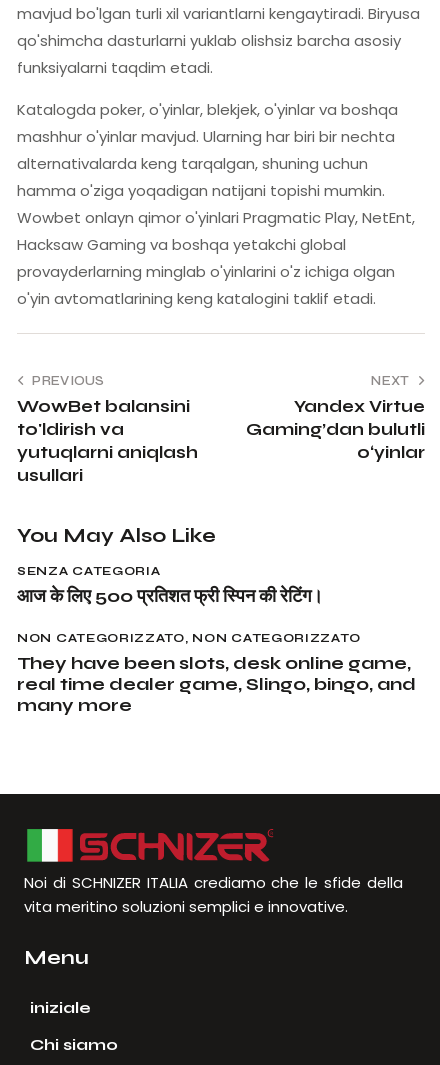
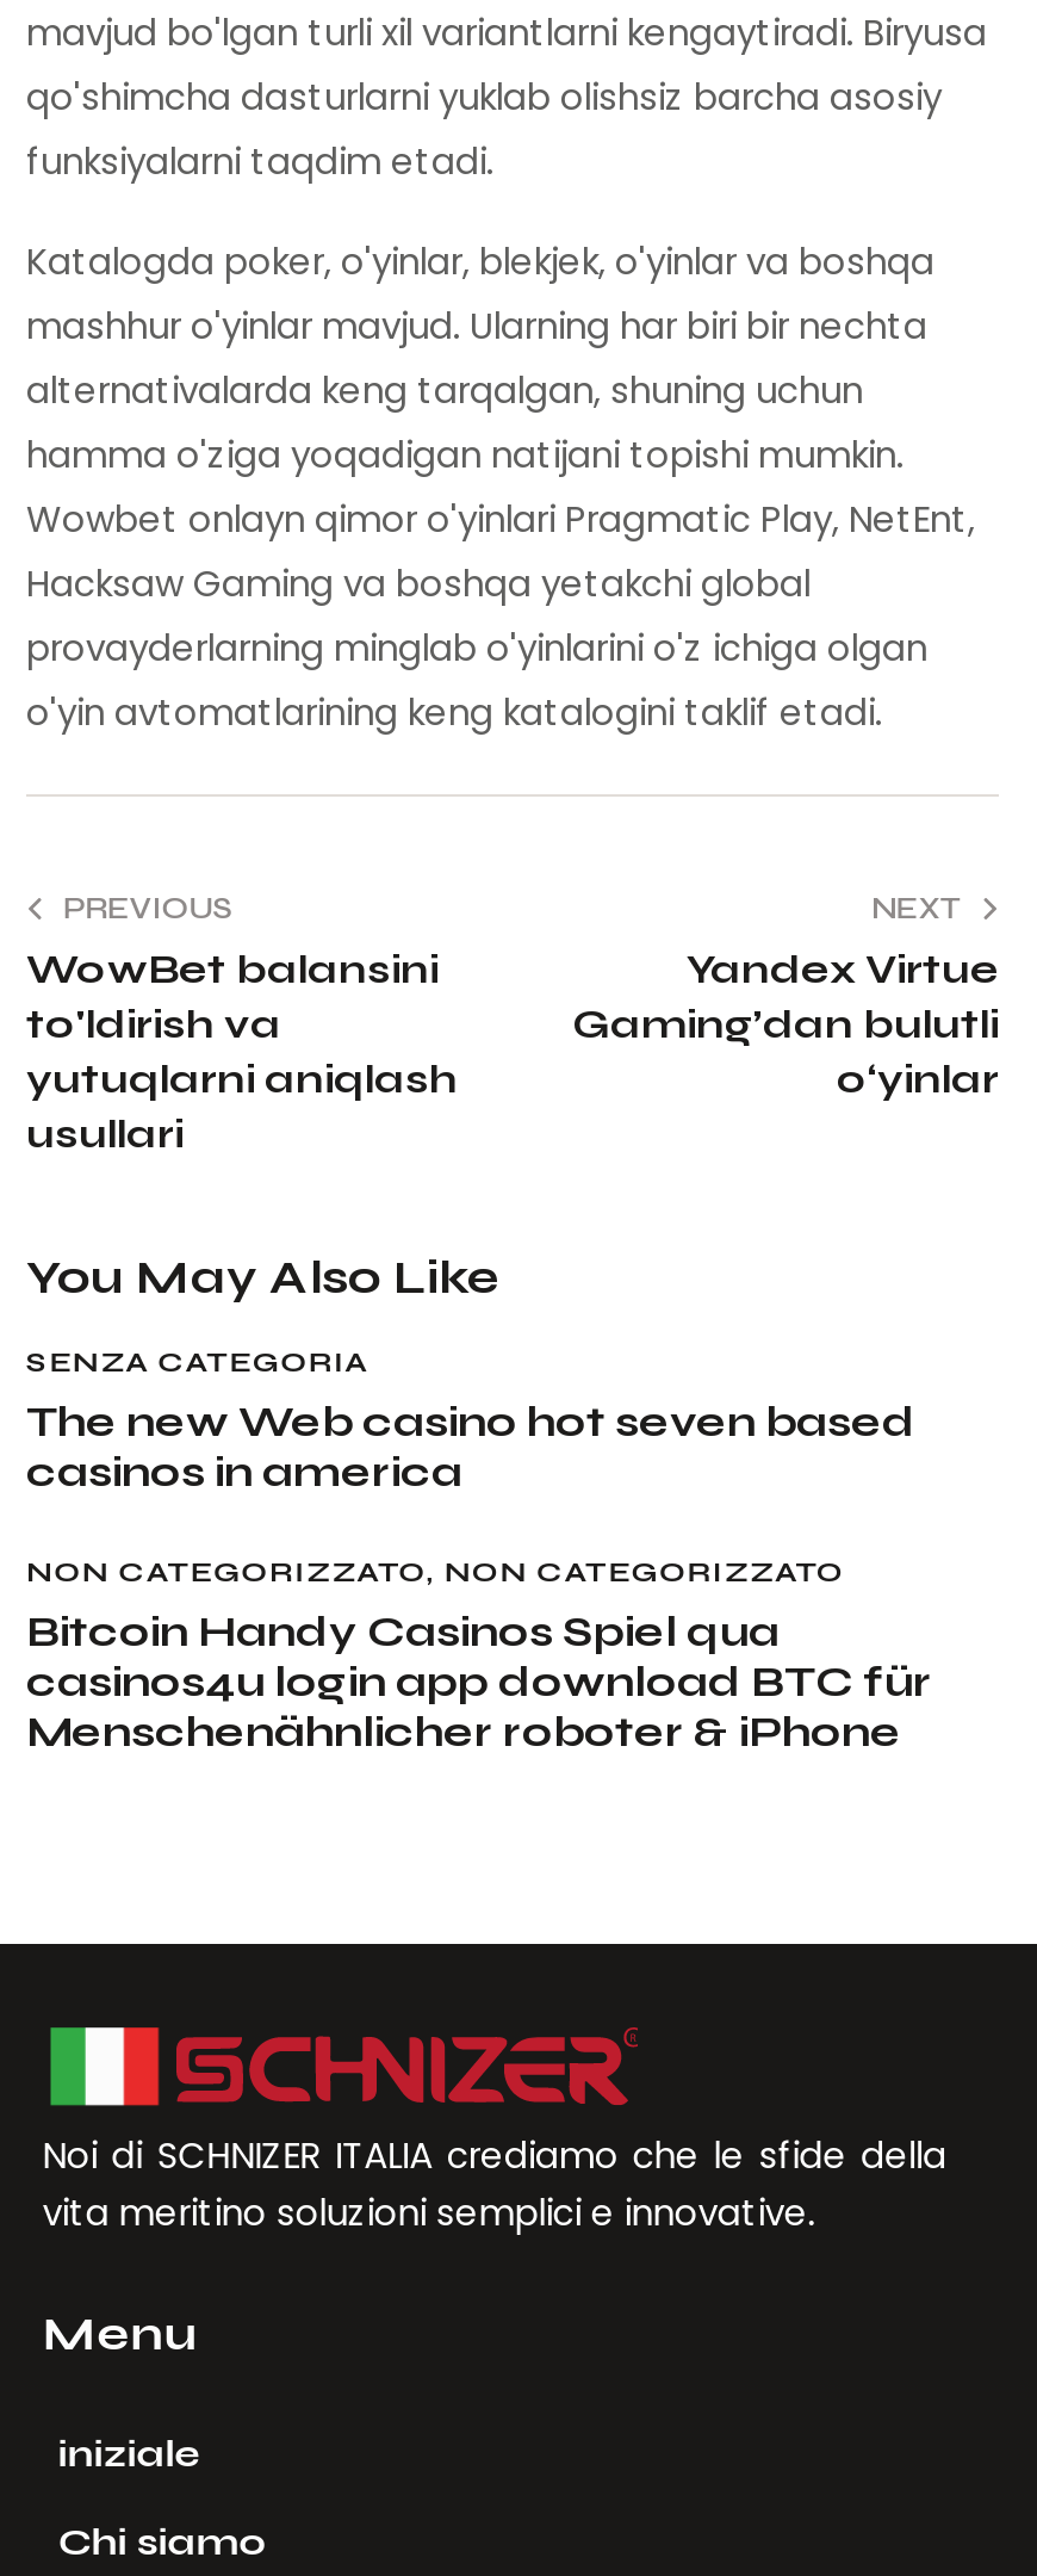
[17,585,323,607] आज के लिए 500 प्रतिशत फ्री स्पिन की रेटिंग। -> [26,1397,915,1499] The new Web casino hot seven based | casinos in america
[17,652,416,716] They have been slots, desk online game, | real time dealer game, Slingo, bingo, and | many more -> [26,1606,932,1759] Bitcoin Handy Casinos Spiel qua | casinos4u login app download BTC für | Menschenähnlicher roboter & iPhone

